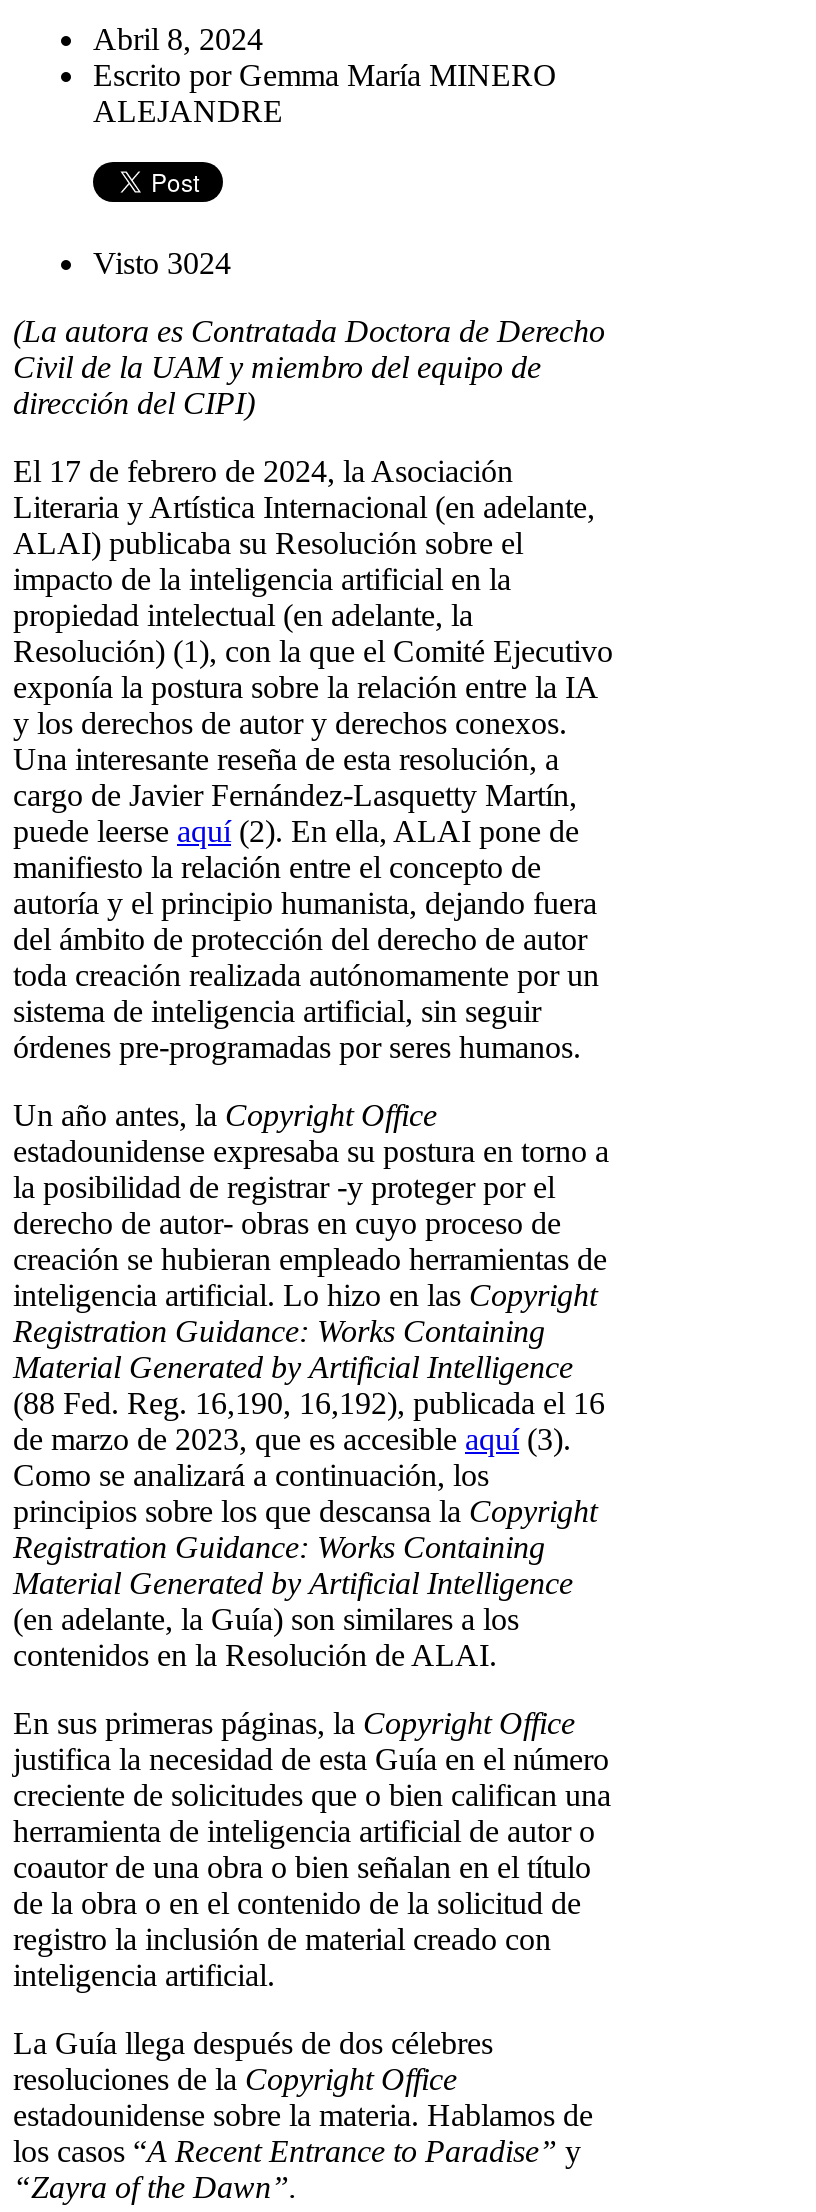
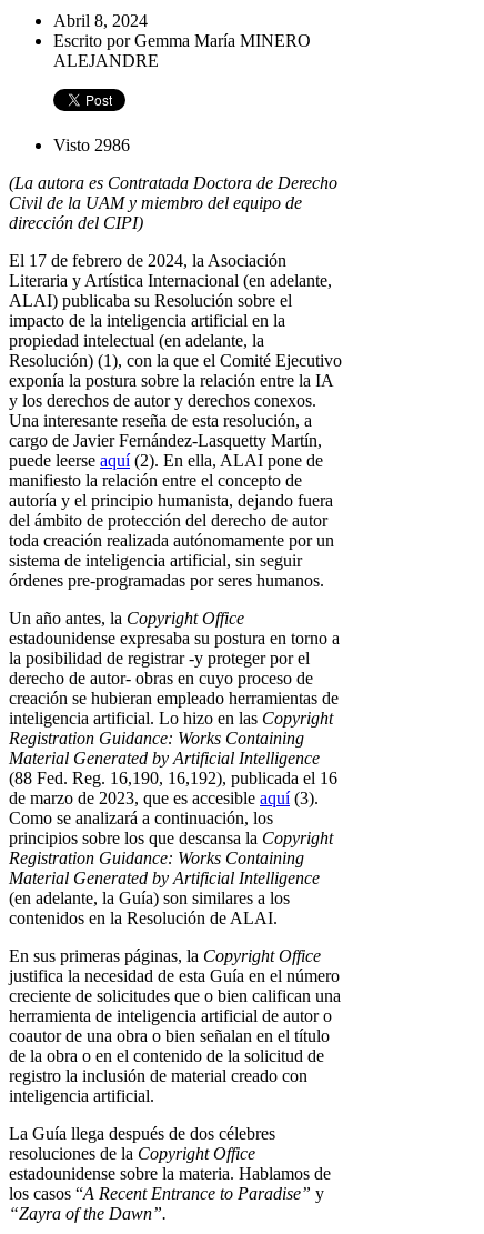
[93,245,231,279] Visto 3024 -> [53,135,130,154] Visto 2986

